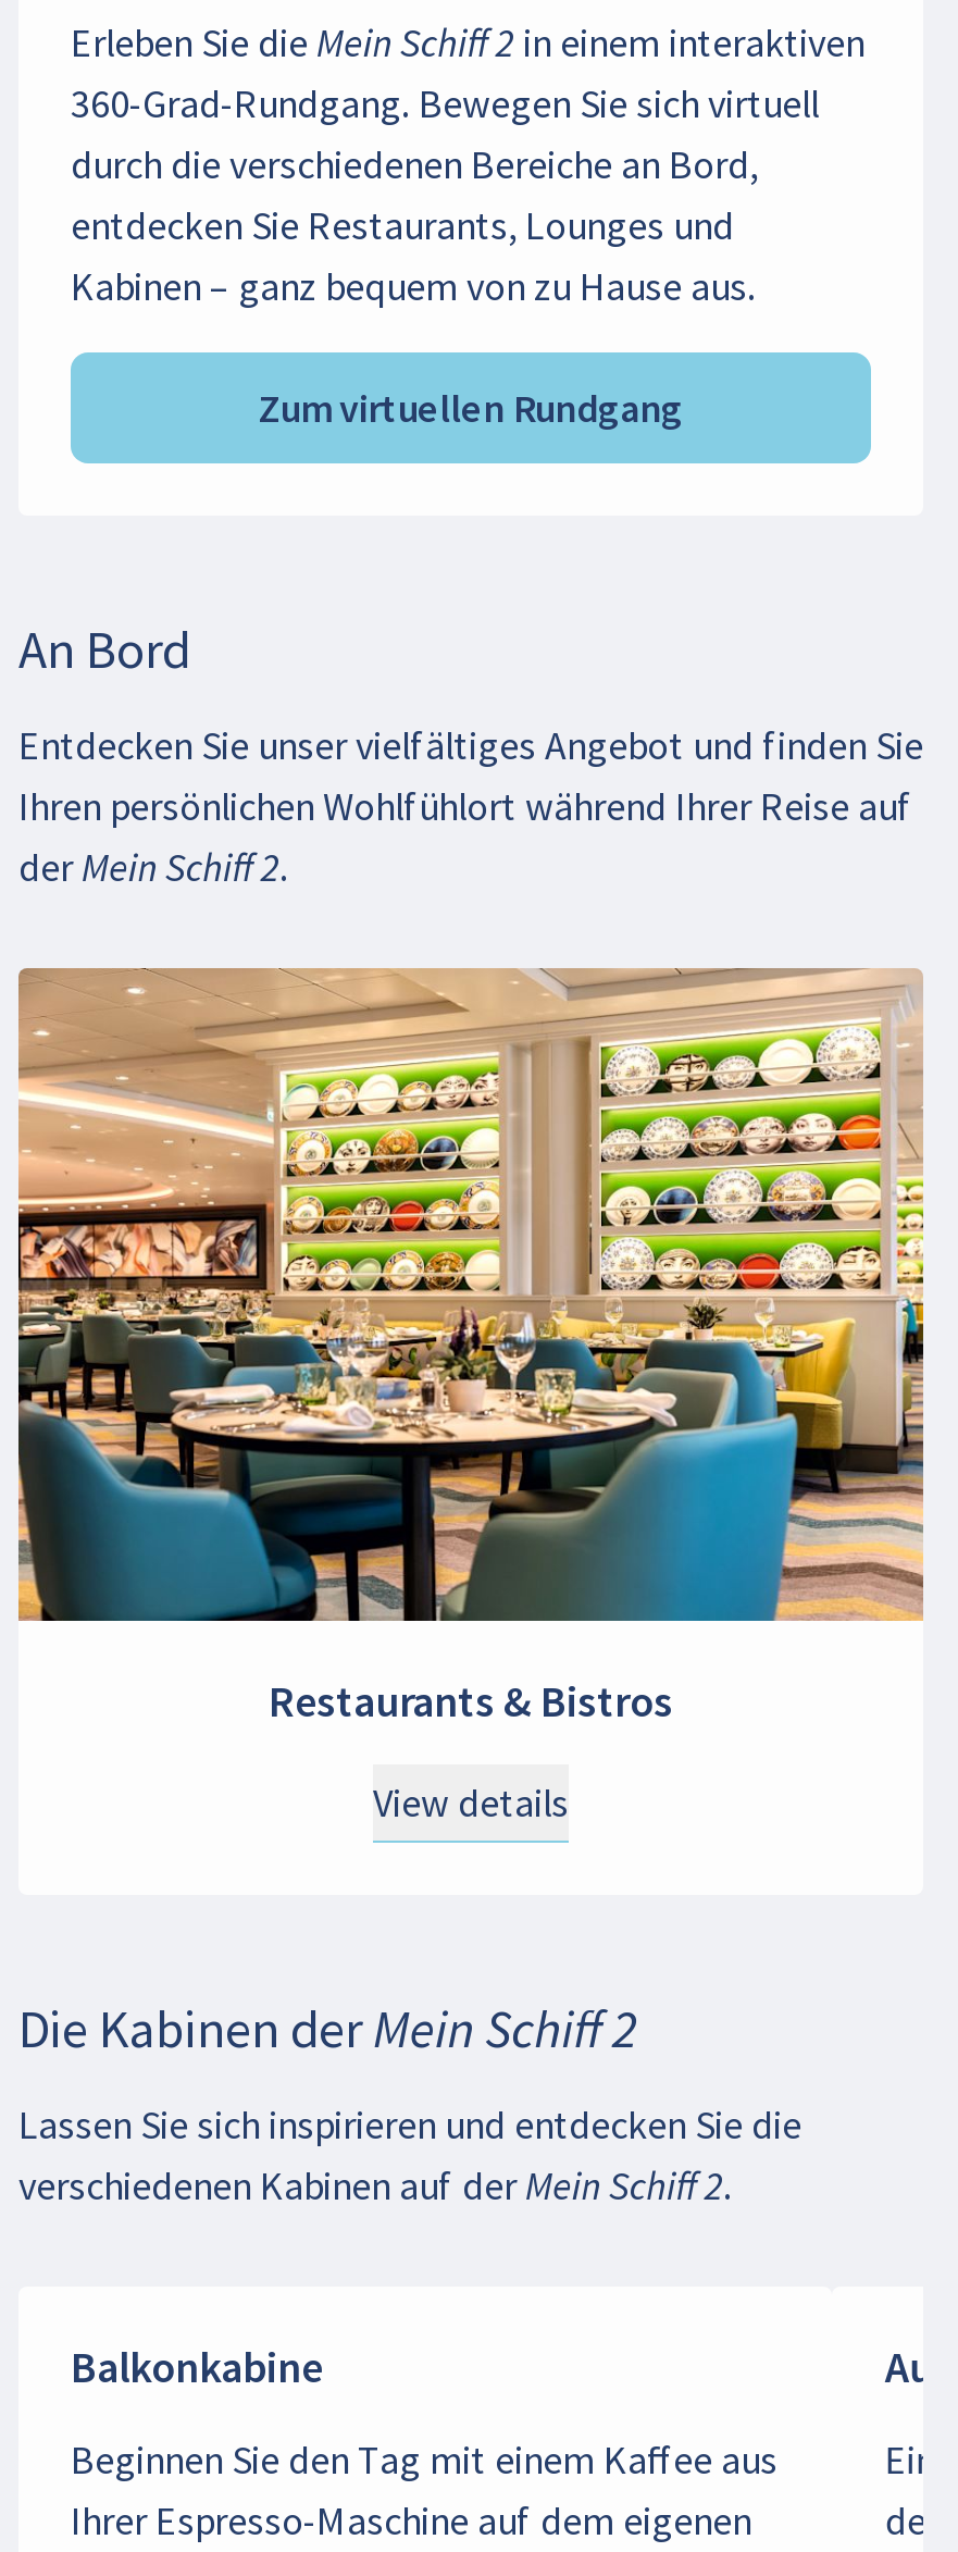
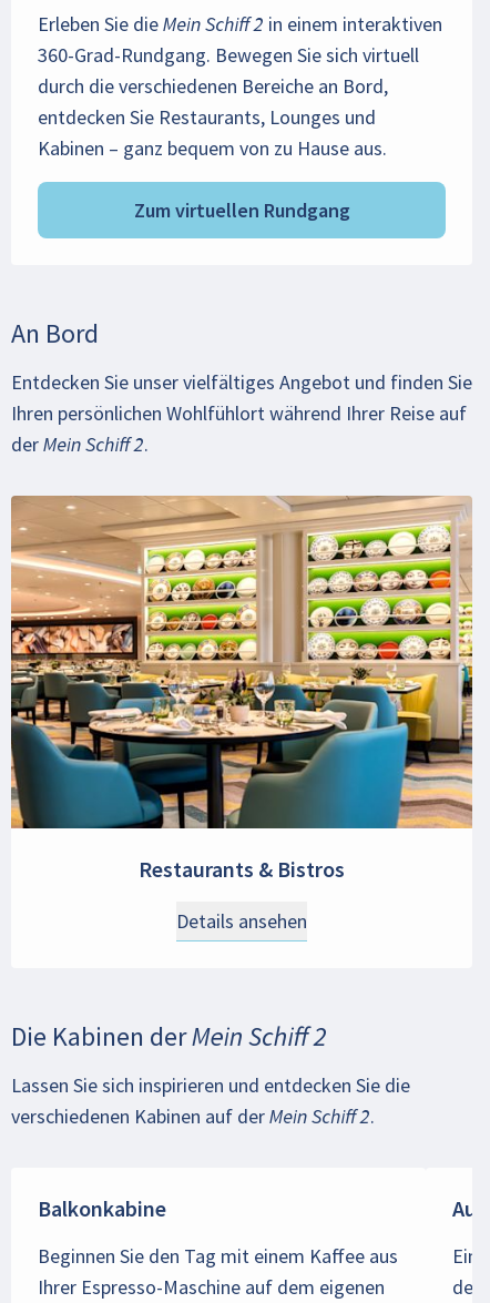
[373,1777,569,1827] View details -> [176,908,307,934] Details ansehen

